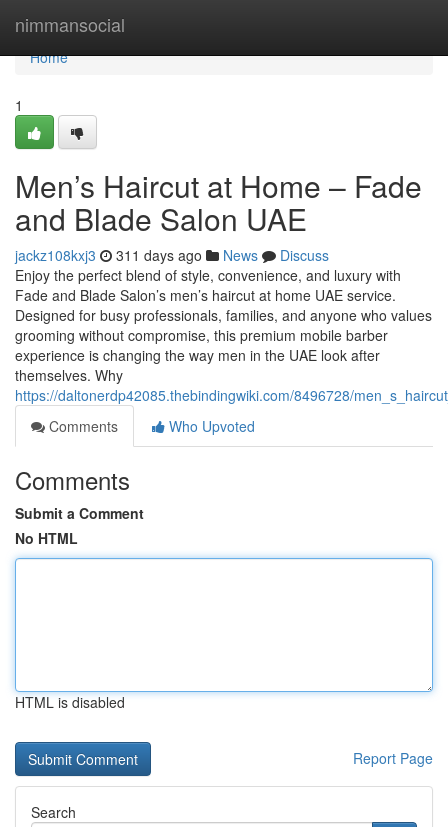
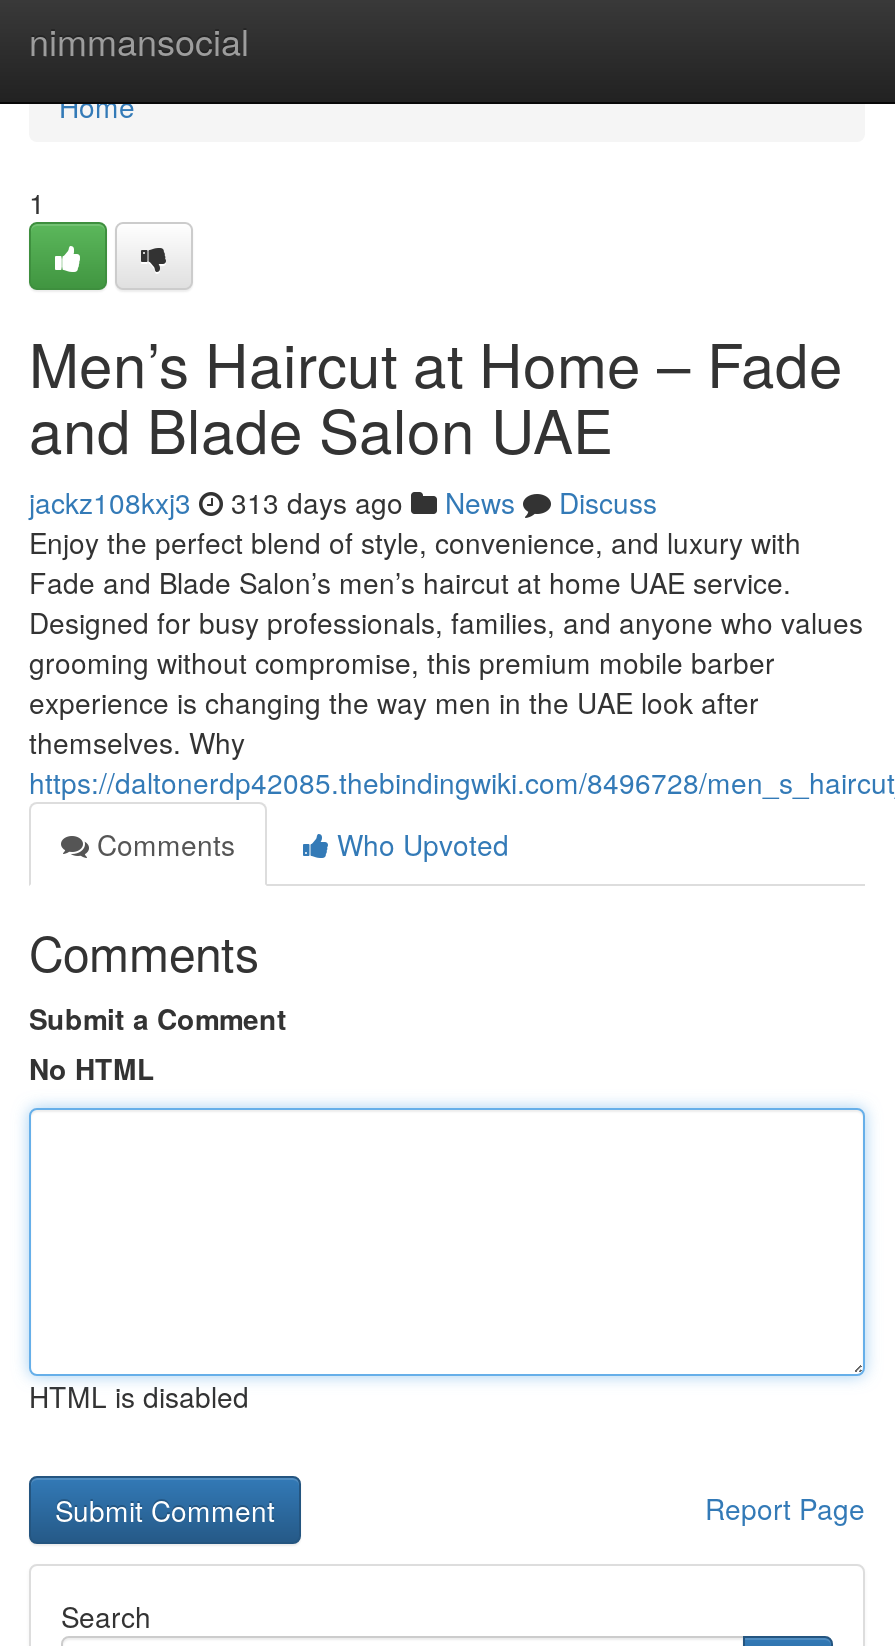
[15,245,329,265] jackz108kxj3 311 days ago News Discuss -> [29,482,657,522] jackz108kxj3 313 days ago News Discuss

